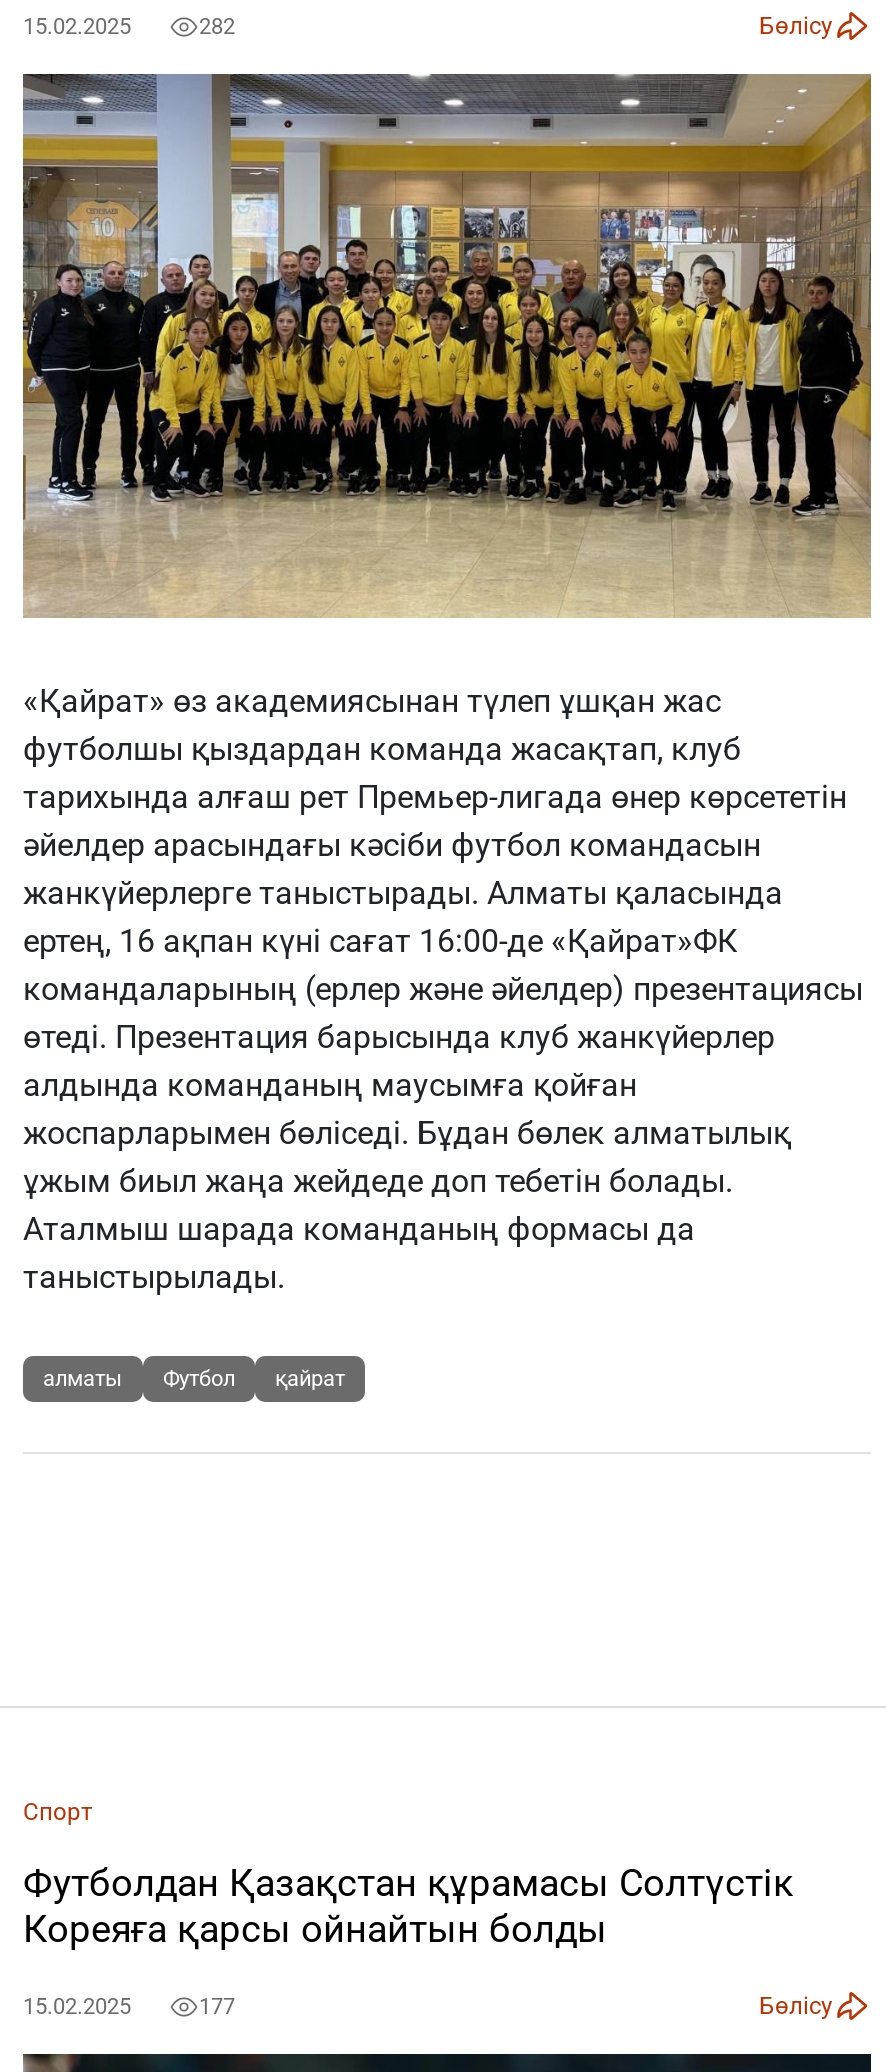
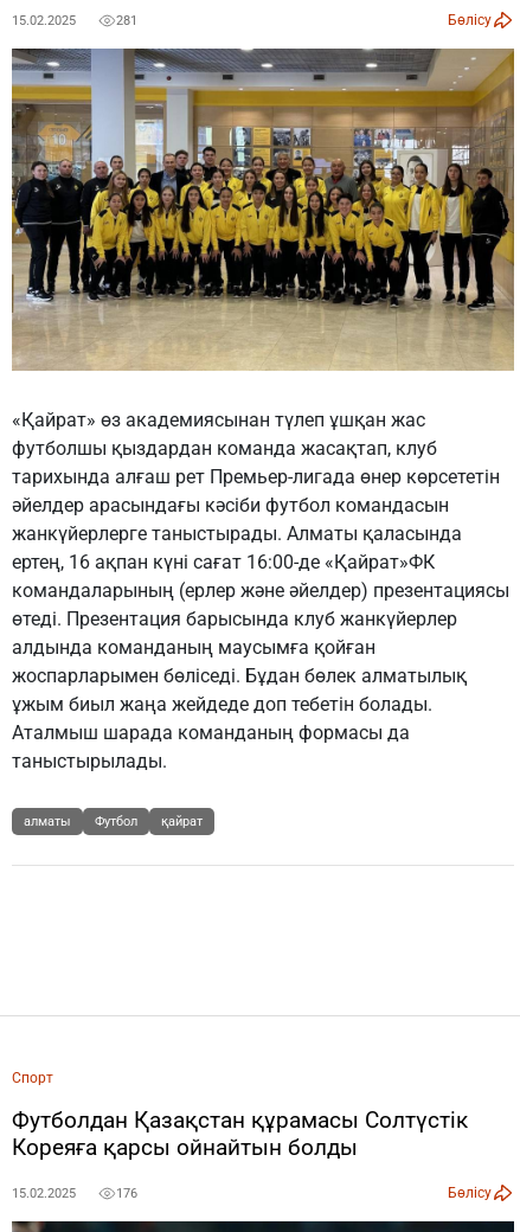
[199,13,235,39] 282 -> [116,12,137,28] 281
[199,1993,235,2019] 177 -> [116,1185,137,1201] 176

